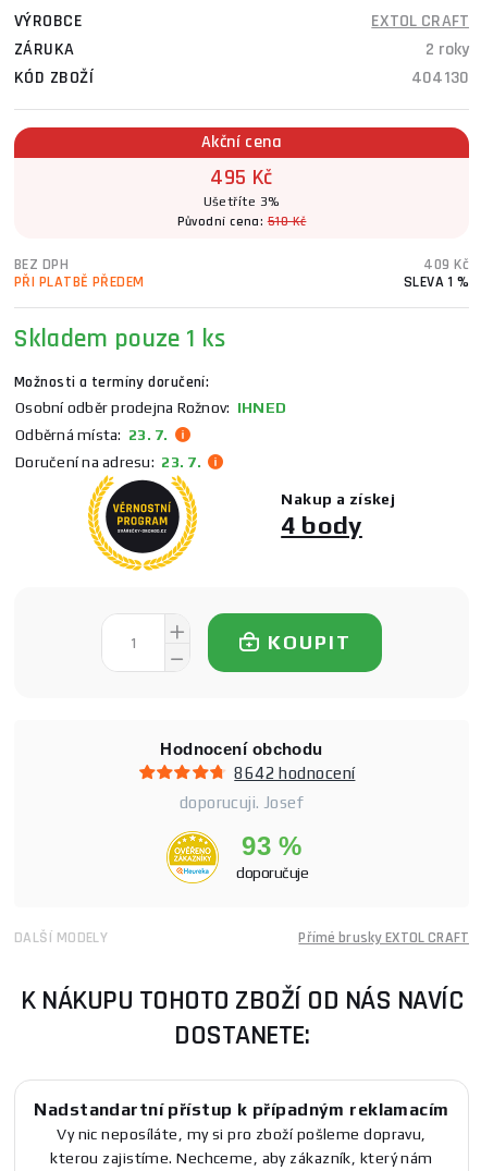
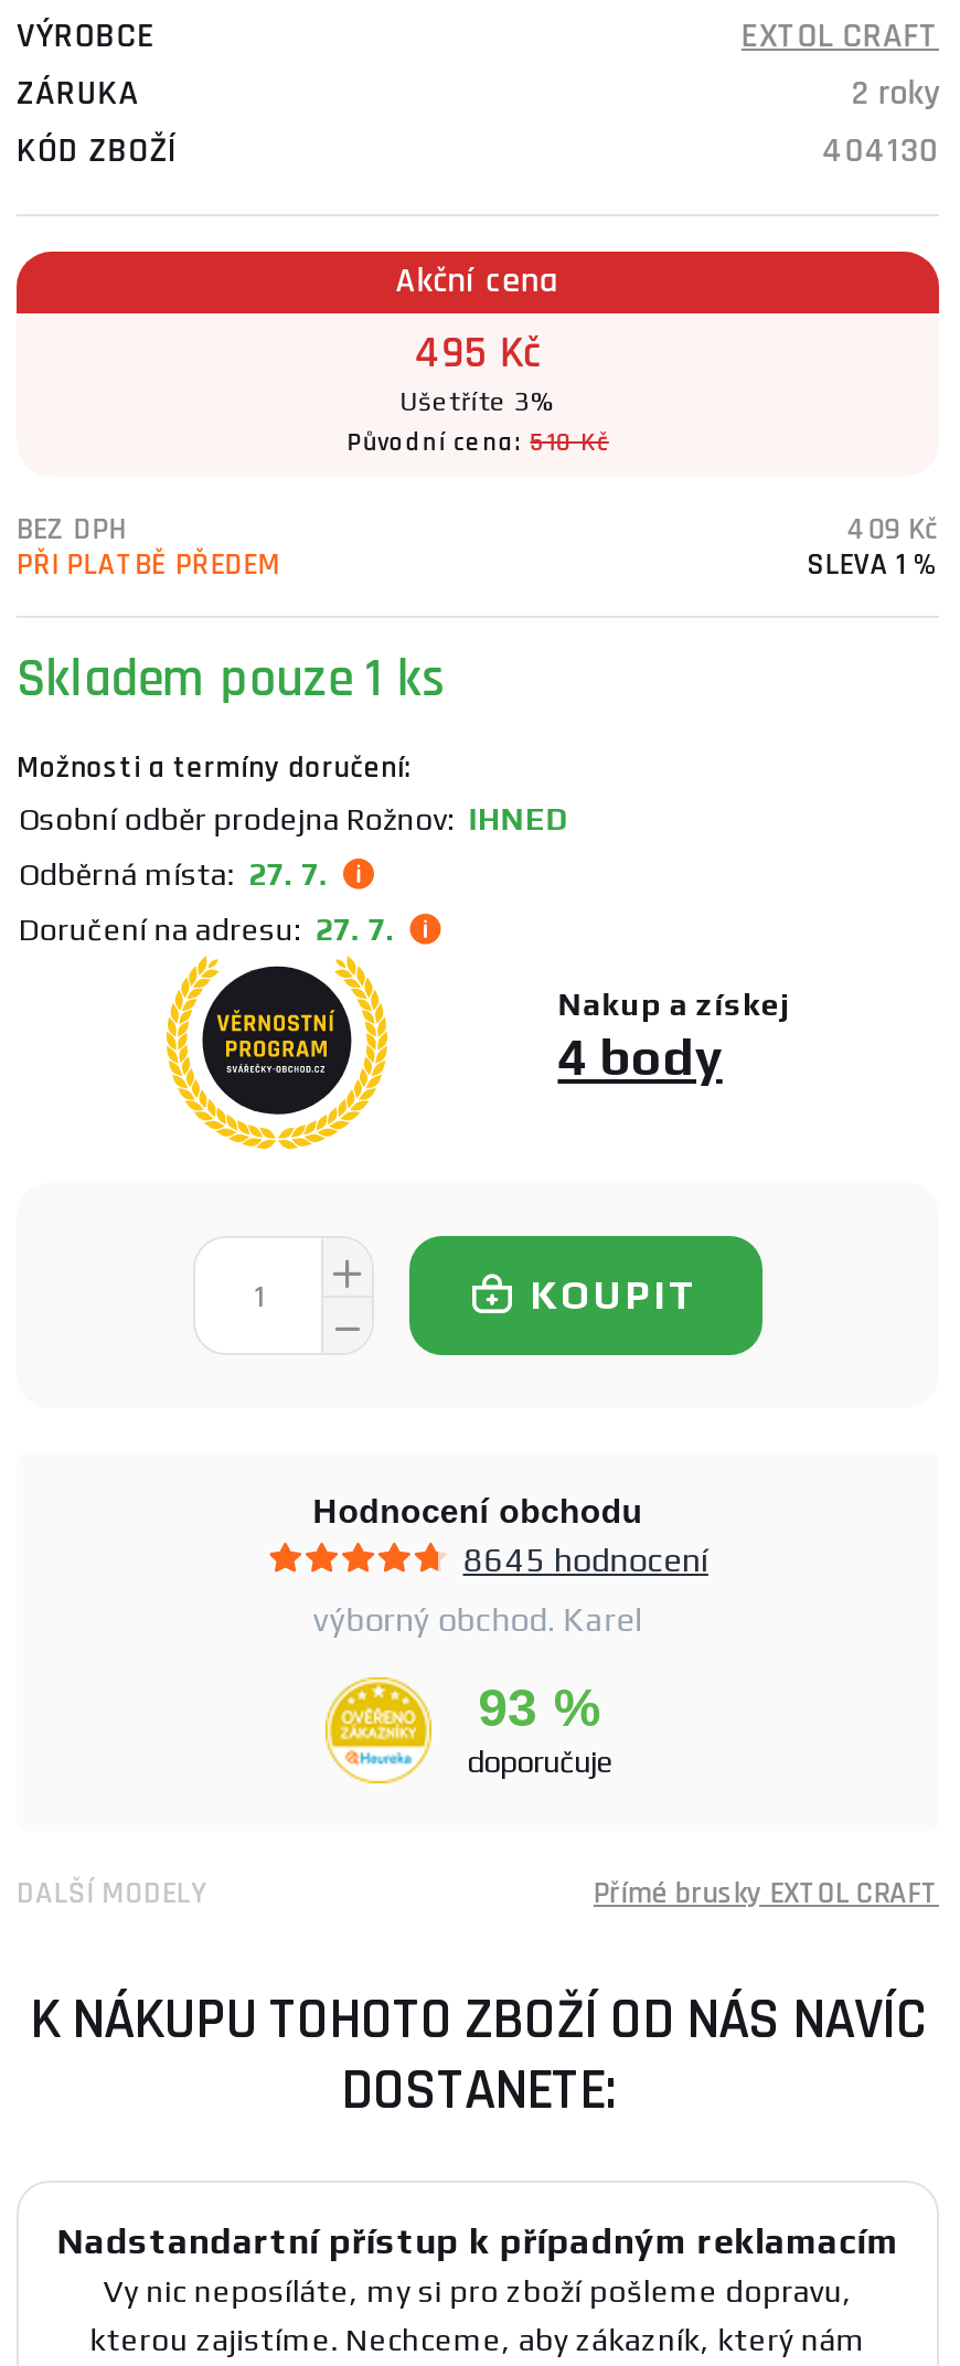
[15,425,175,443] Odběrná místa: 23. 7. -> [19,855,343,891] Odběrná místa: 27. 7.
[15,453,208,470] Doručení na adresu: 23. 7. -> [19,910,410,946] Doručení na adresu: 27. 7.
[234,763,355,782] 8642 hodnocení -> [463,1540,708,1578] 8645 hodnocení
[179,793,304,811] doporucuji. Josef -> [313,1600,642,1637] výborný obchod. Karel

